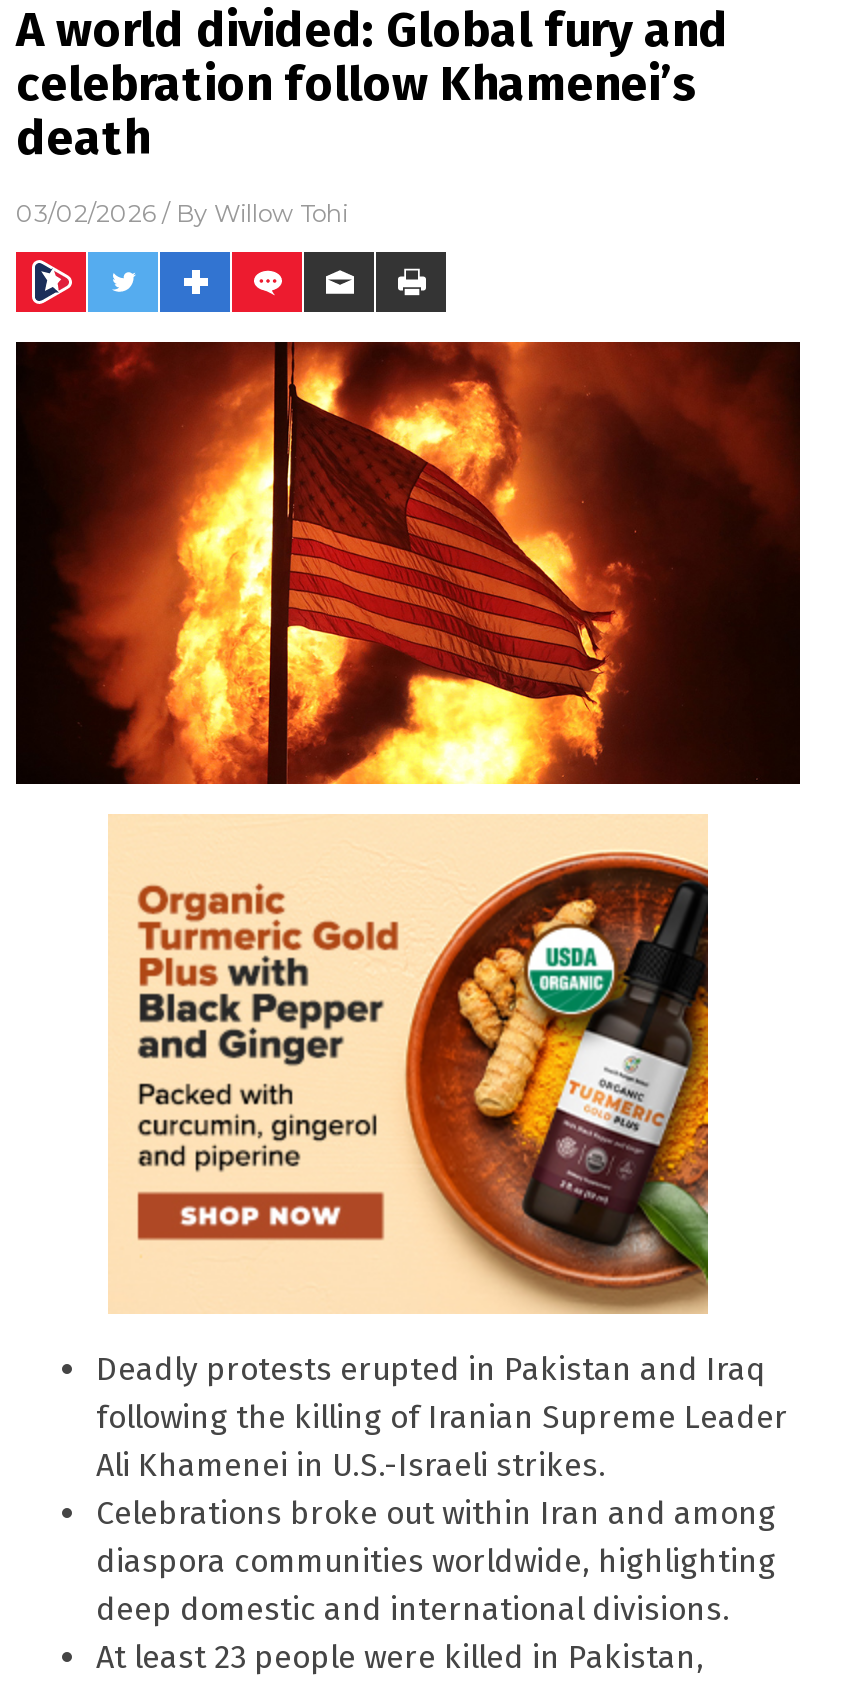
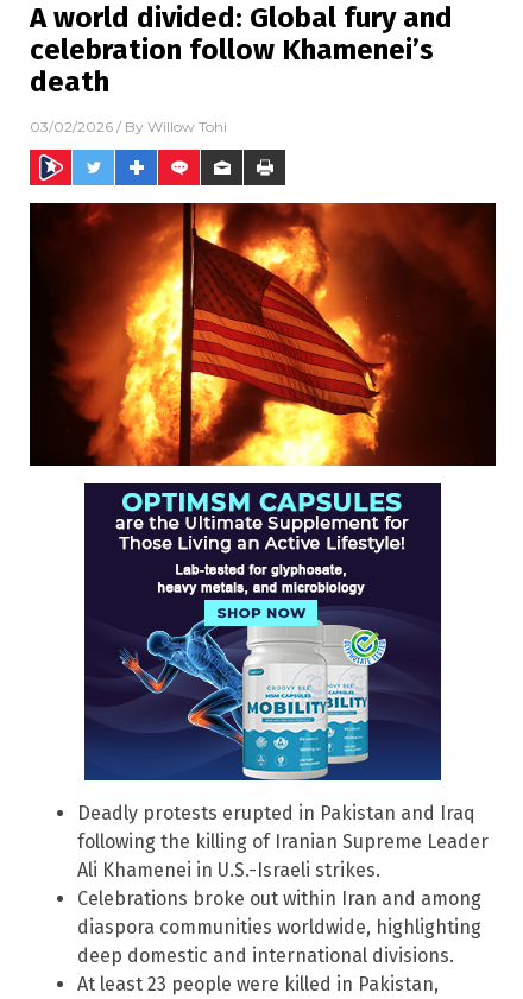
[108,814,710,1316] [image] -> [83,482,442,782] [image]

